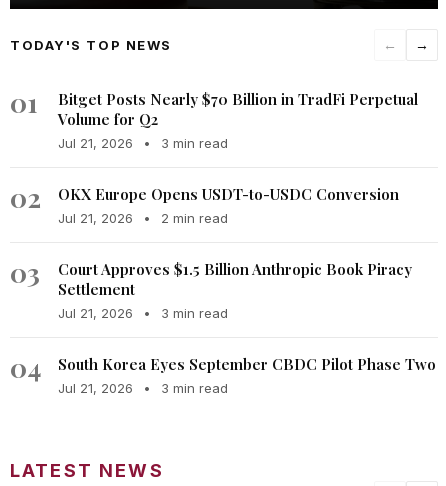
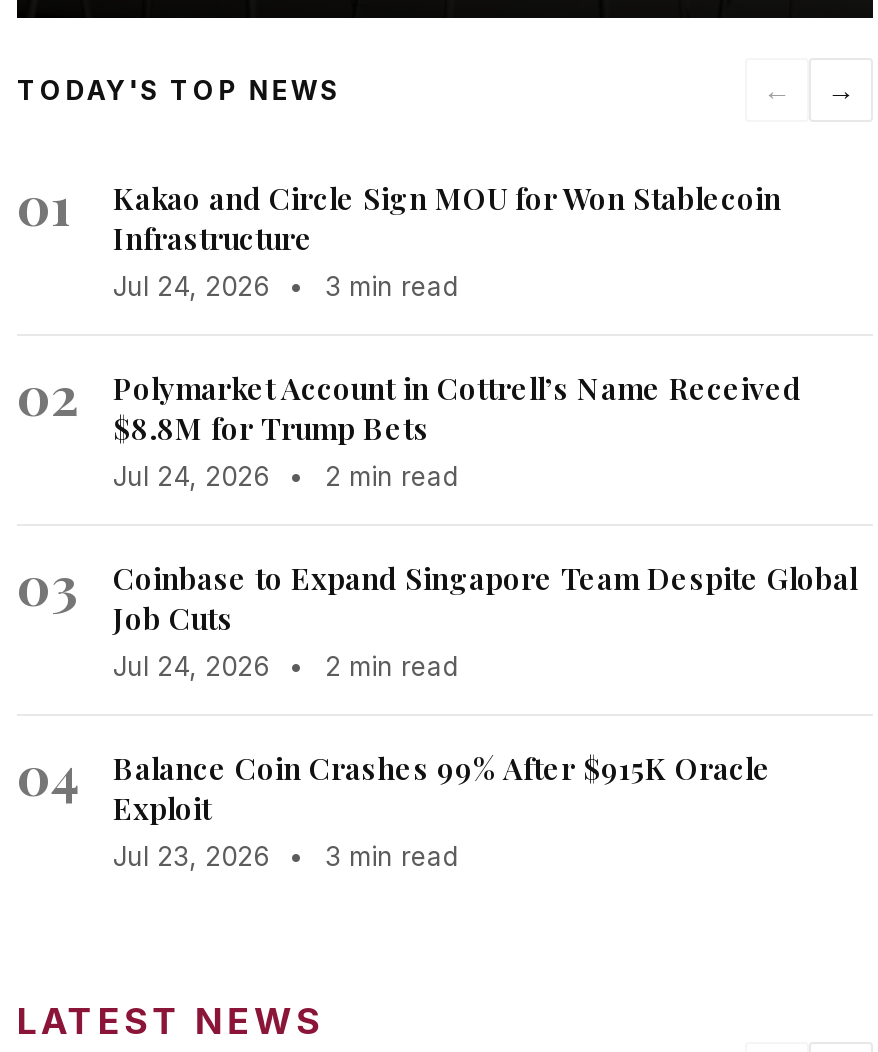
[58,89,418,151] Bitget Posts Nearly $70 Billion in TradFi Perpetual | Volume for Q2 | Jul 21, 2026 • 3 min read -> [113,179,781,303] Kakao and Circle Sign MOU for Won Stablecoin | Infrastructure | Jul 24, 2026 • 3 min read
[58,184,399,226] OKX Europe Opens USDT-to-USDC Conversion | Jul 21, 2026 • 2 min read -> [113,369,801,493] Polymarket Account in Cottrell’s Name Received | $8.8M for Trump Bets | Jul 24, 2026 • 2 min read
[58,259,412,321] Court Approves $1.5 Billion Anthropic Book Piracy | Settlement | Jul 21, 2026 • 3 min read -> [113,559,857,683] Coinbase to Expand Singapore Team Despite Global | Job Cuts | Jul 24, 2026 • 2 min read
[58,354,436,396] South Korea Eyes September CBDC Pilot Phase Two | Jul 21, 2026 • 3 min read -> [113,749,771,873] Balance Coin Crashes 99% After $915K Oracle | Exploit | Jul 23, 2026 • 3 min read

